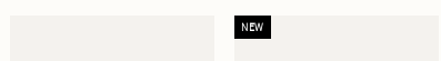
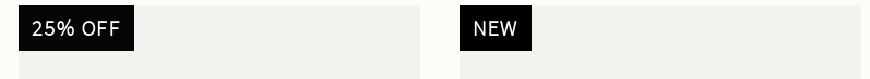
none -> [32,15,121,43] 25% OFF

